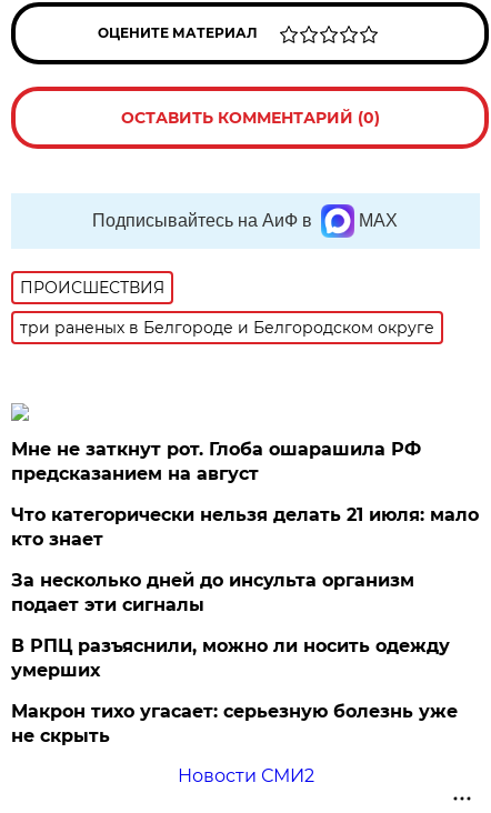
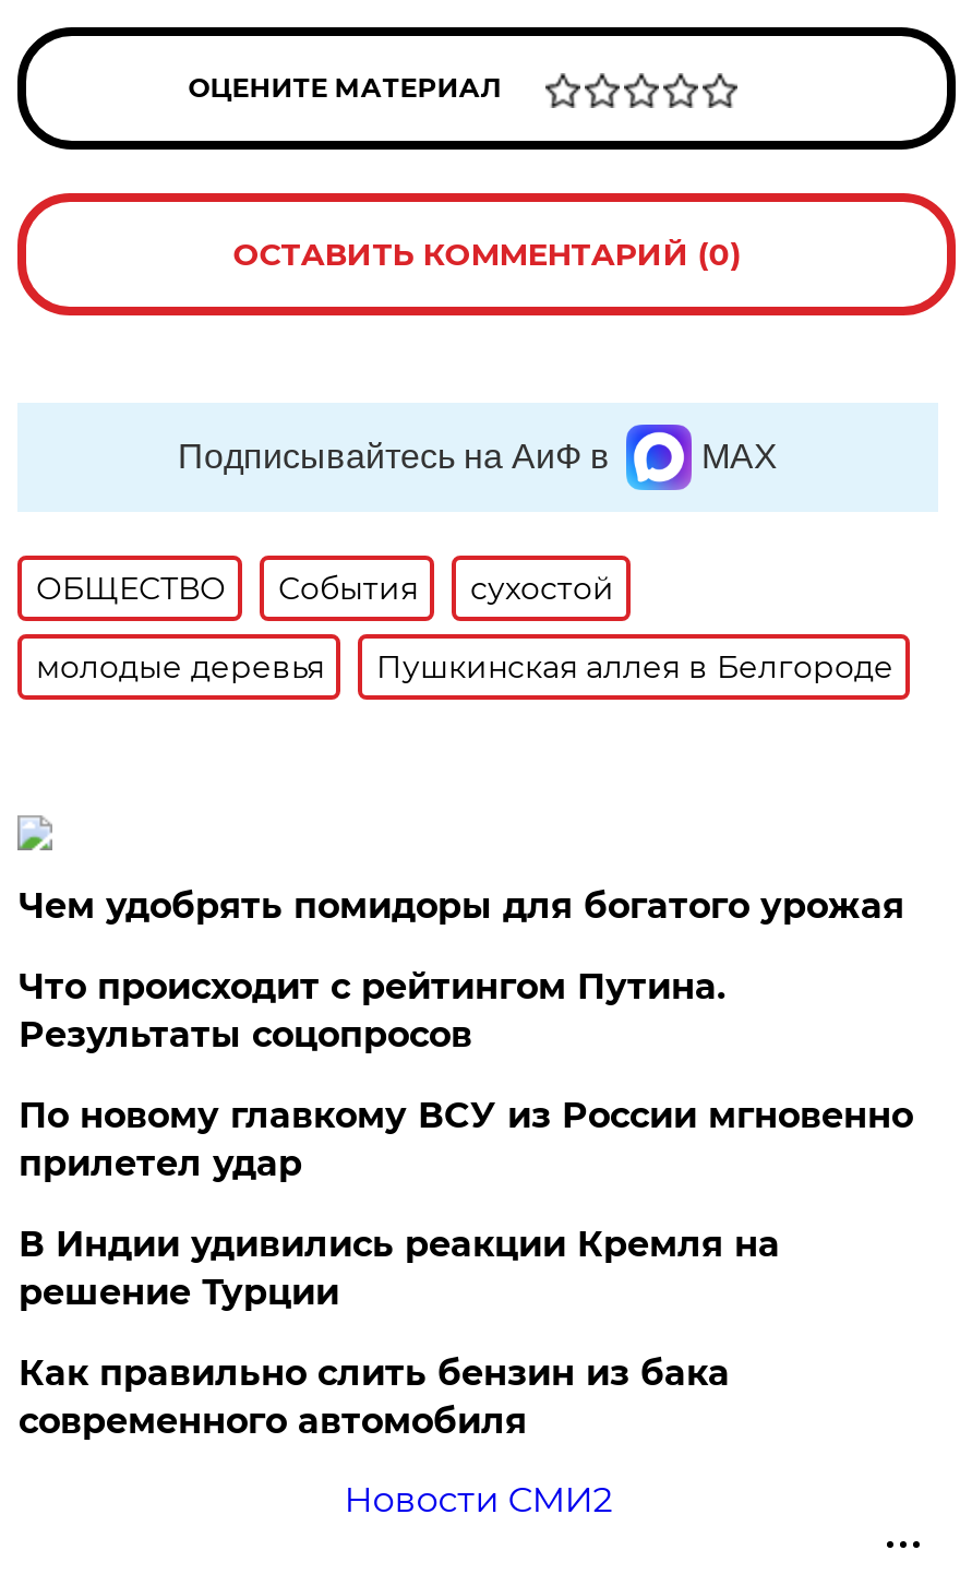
[20,278,165,298] ПРОИСШЕСТВИЯ -> [36,569,614,608] ОБЩЕСТВО | События | сухостой
[20,318,435,338] три раненых в Белгороде и Белгородском округе -> [36,647,893,687] молодые деревья | Пушкинская аллея в Белгороде
[12,439,421,484] Мне не заткнут рот. Глоба ошарашила РФ | предсказанием на август -> [18,885,904,927] Чем удобрять помидоры для богатого урожая
[12,504,479,550] Что категорически нельзя делать 21 июля: мало | кто знает -> [18,966,725,1056] Что происходит с рейтингом Путина. | Результаты соцопросов
[12,570,415,615] За несколько дней до инсульта организм | подает эти сигналы -> [18,1095,913,1184] По новому главкому ВСУ из России мгновенно | прилетел удар
[12,635,450,681] В РПЦ разъяснили, можно ли носить одежду | умерших -> [18,1224,780,1313] В Индии удивились реакции Кремля на | решение Турции
[12,701,458,746] Макрон тихо угасает: серьезную болезнь уже | не скрыть -> [18,1352,730,1442] Как правильно слить бензин из бака | современного автомобиля

